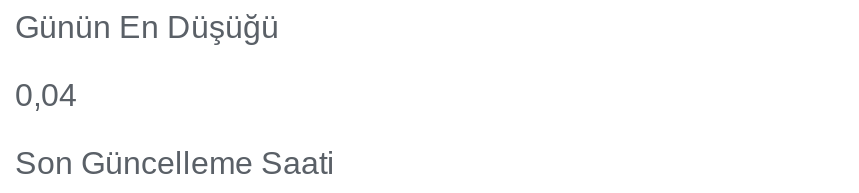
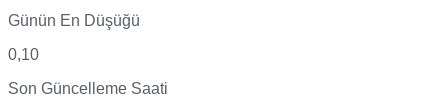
[15,79,77,113] 0,04 -> [8,46,39,63] 0,10

